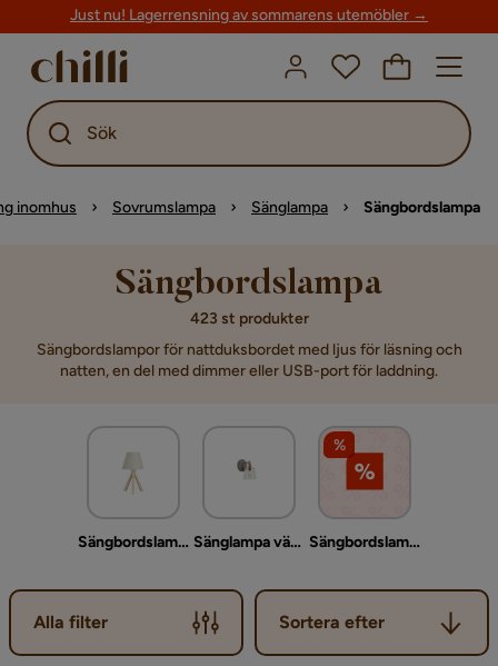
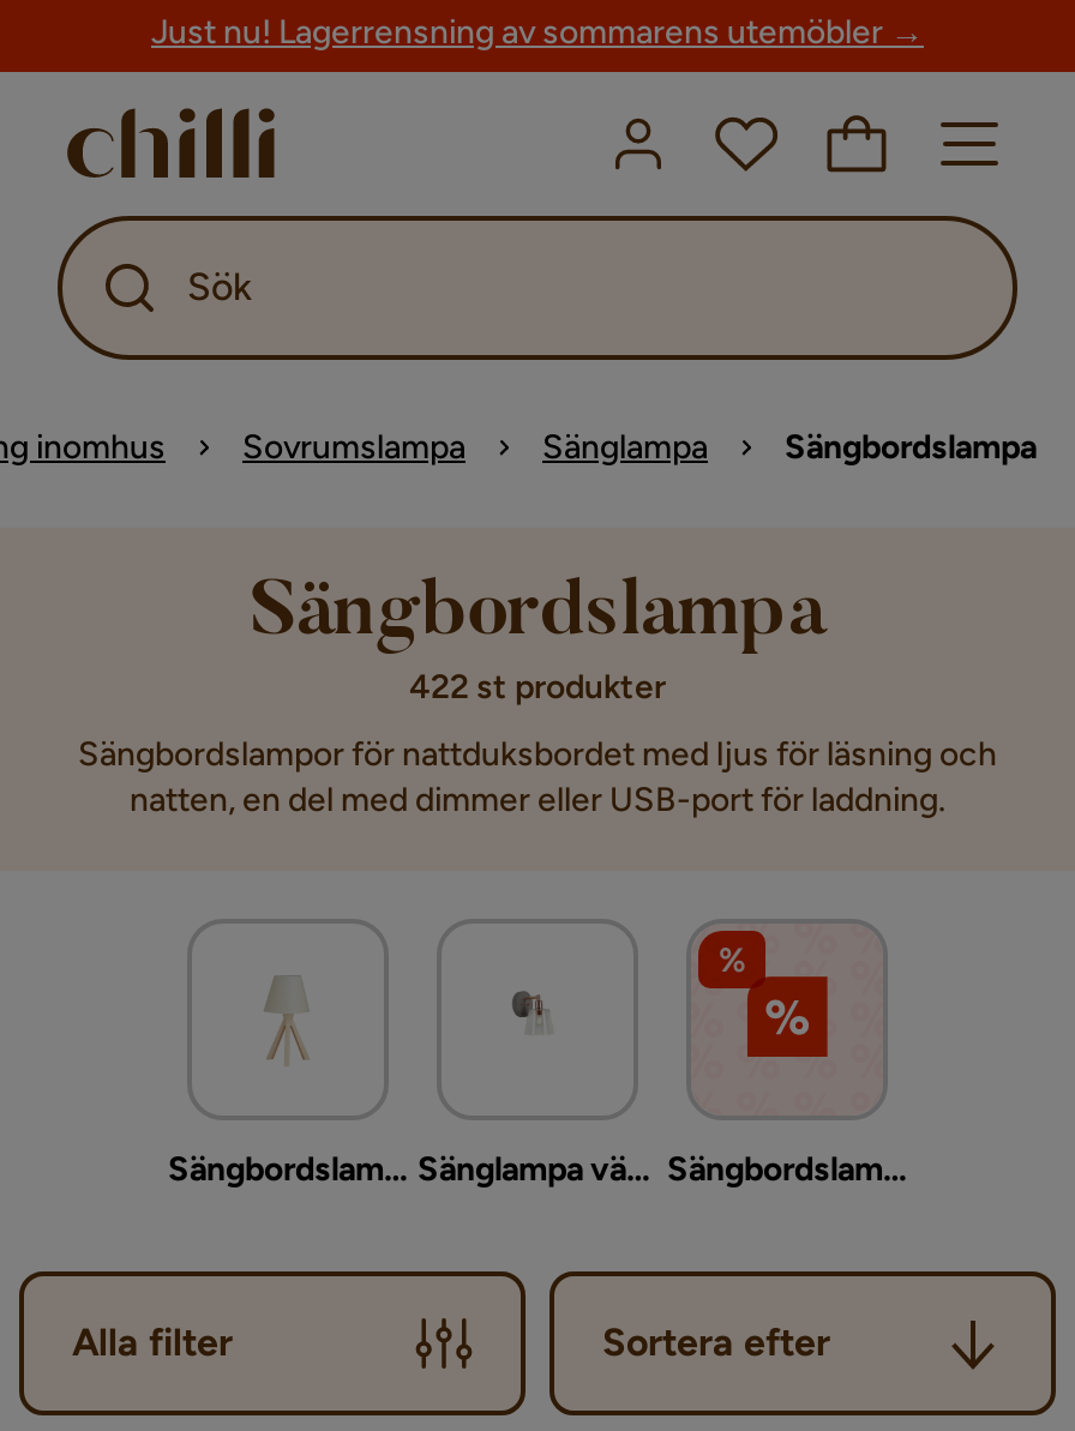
[190,309,308,328] 423 st produkter -> [409,667,666,708] 422 st produkter

